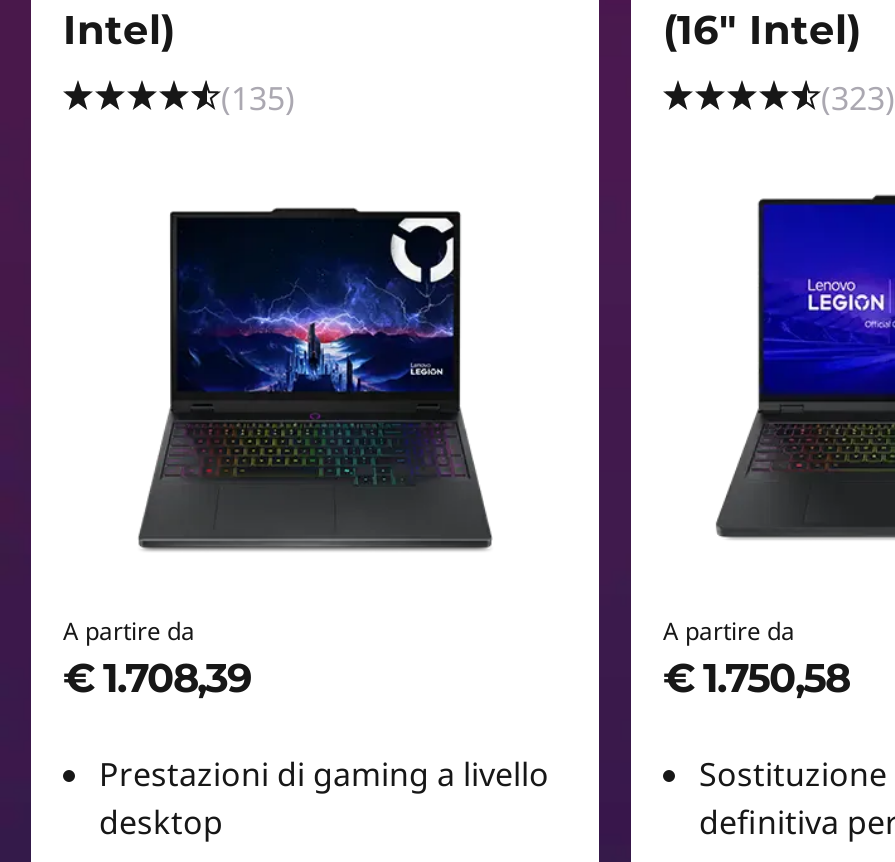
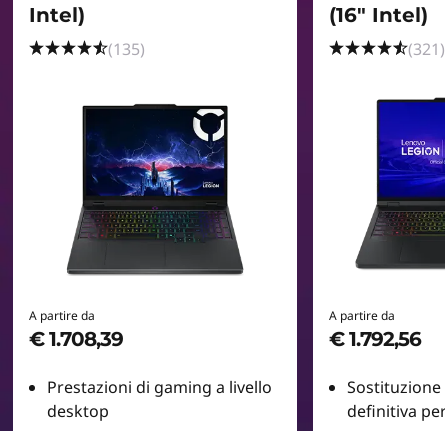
[821,76,895,120] (323) -> [408,38,445,60] (321)
[663,654,849,702] € 1.750,58 -> [329,327,421,351] € 1.792,56

